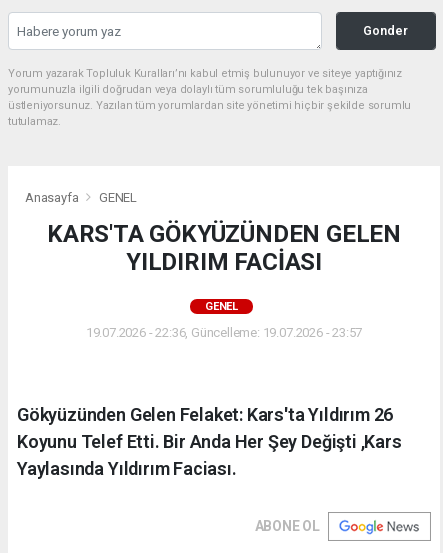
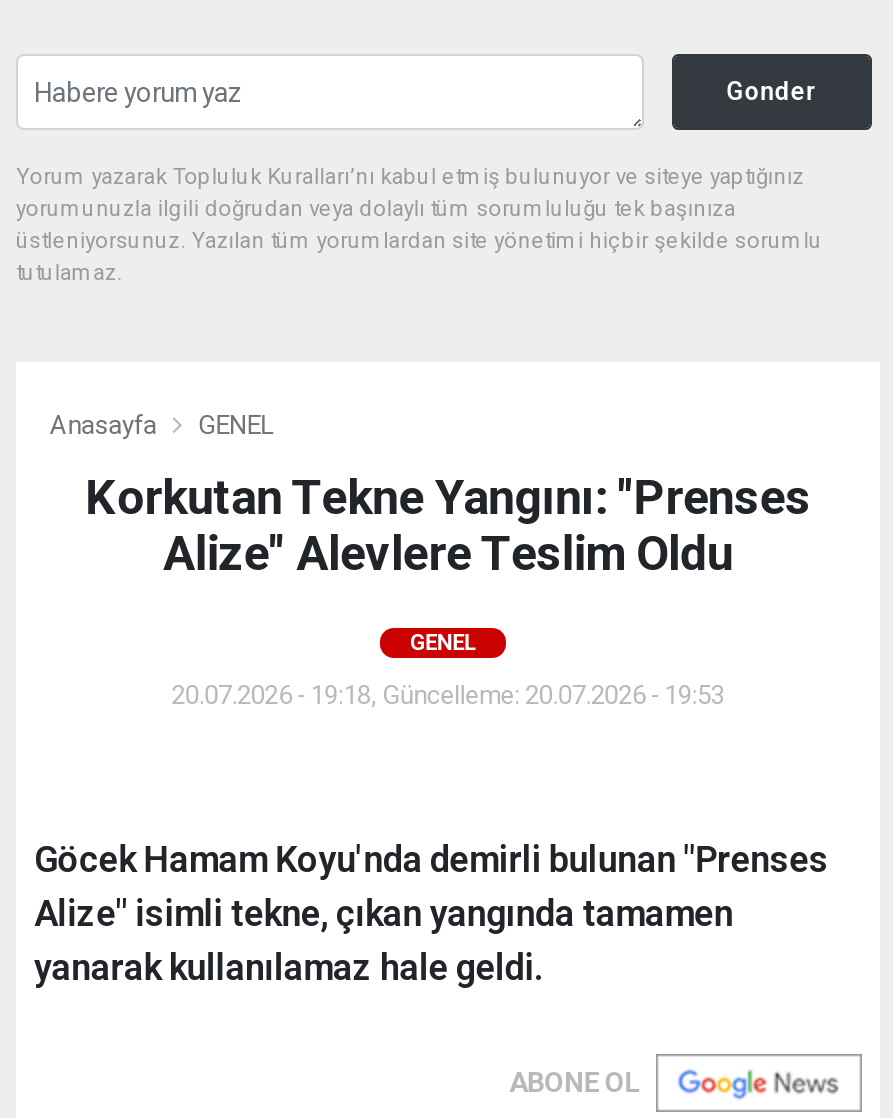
[47,220,401,276] KARS'TA GÖKYÜZÜNDEN GELEN | YILDIRIM FACİASI -> [85,470,811,582] Korkutan Tekne Yangını: "Prenses | Alize" Alevlere Teslim Oldu
[86,325,362,340] 19.07.2026 - 22:36, Güncelleme: 19.07.2026 - 23:57 -> [172,680,724,710] 20.07.2026 - 19:18, Güncelleme: 20.07.2026 - 19:53
[17,404,402,479] Gökyüzünden Gelen Felaket: Kars'ta Yıldırım 26 | Koyunu Telef Etti. Bir Anda Her Şey Değişti ,Kars | Yaylasında Yıldırım Faciası. -> [34,838,829,988] Göcek Hamam Koyu'nda demirli bulunan "Prenses | Alize" isimli tekne, çıkan yangında tamamen | yanarak kullanılamaz hale geldi.

